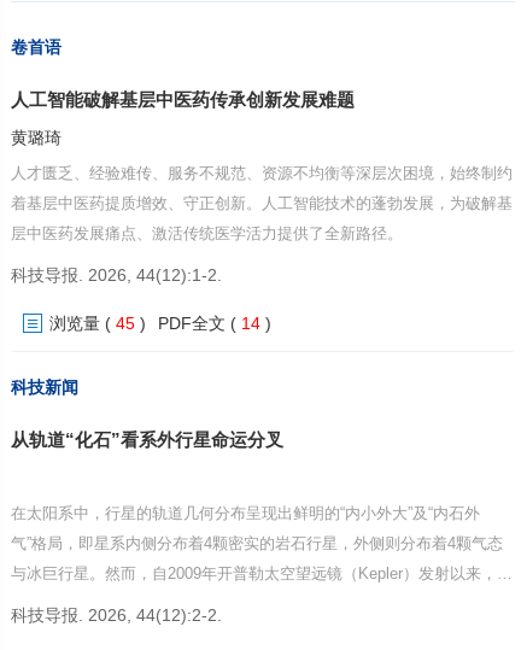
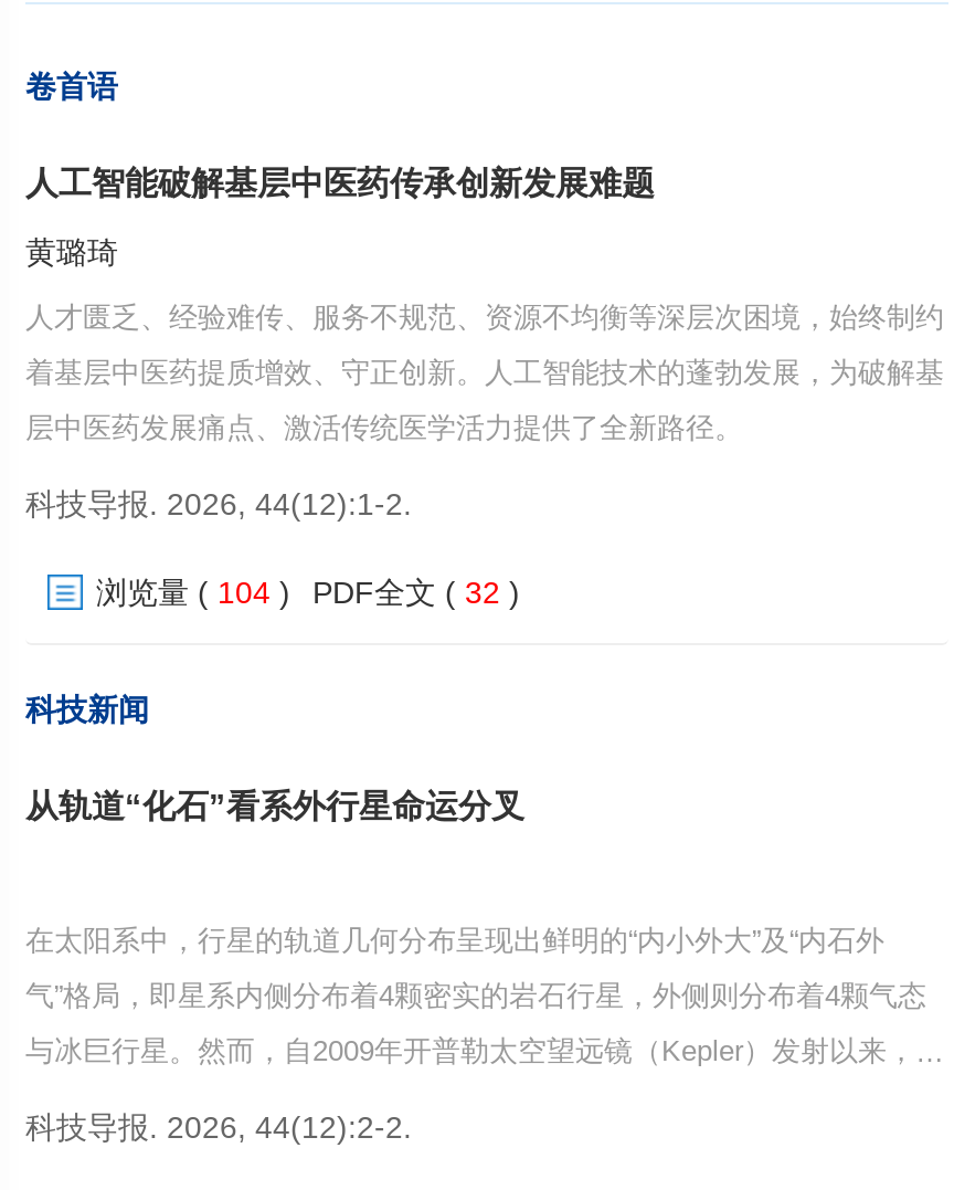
[49,314,146,333] 浏览量( 45) -> [96,576,290,611] 浏览量( 104)
[158,314,271,333] PDF全文( 14) -> [312,576,520,611] PDF全文( 32)

